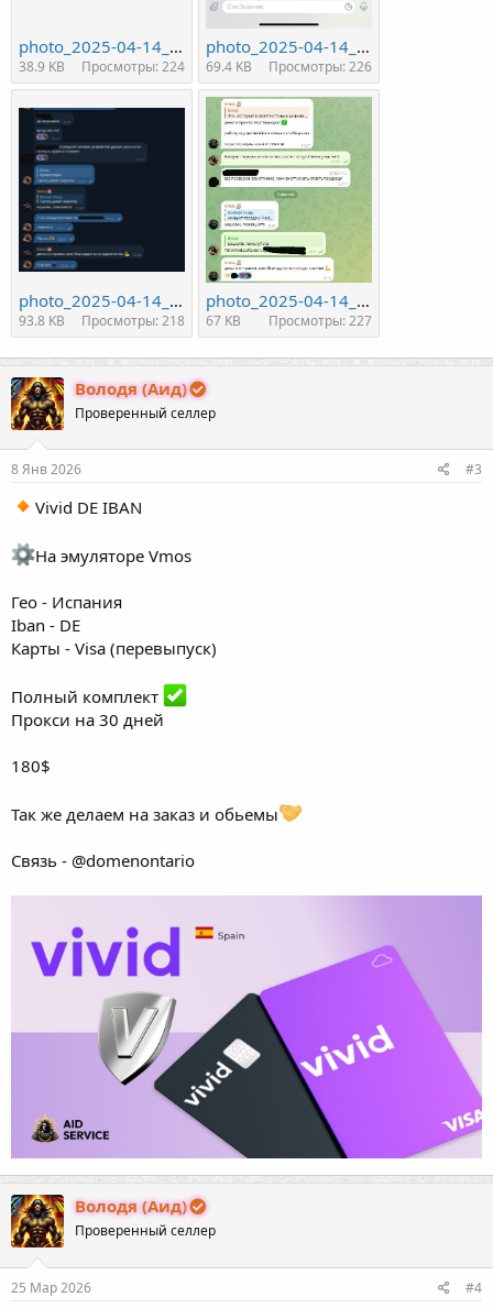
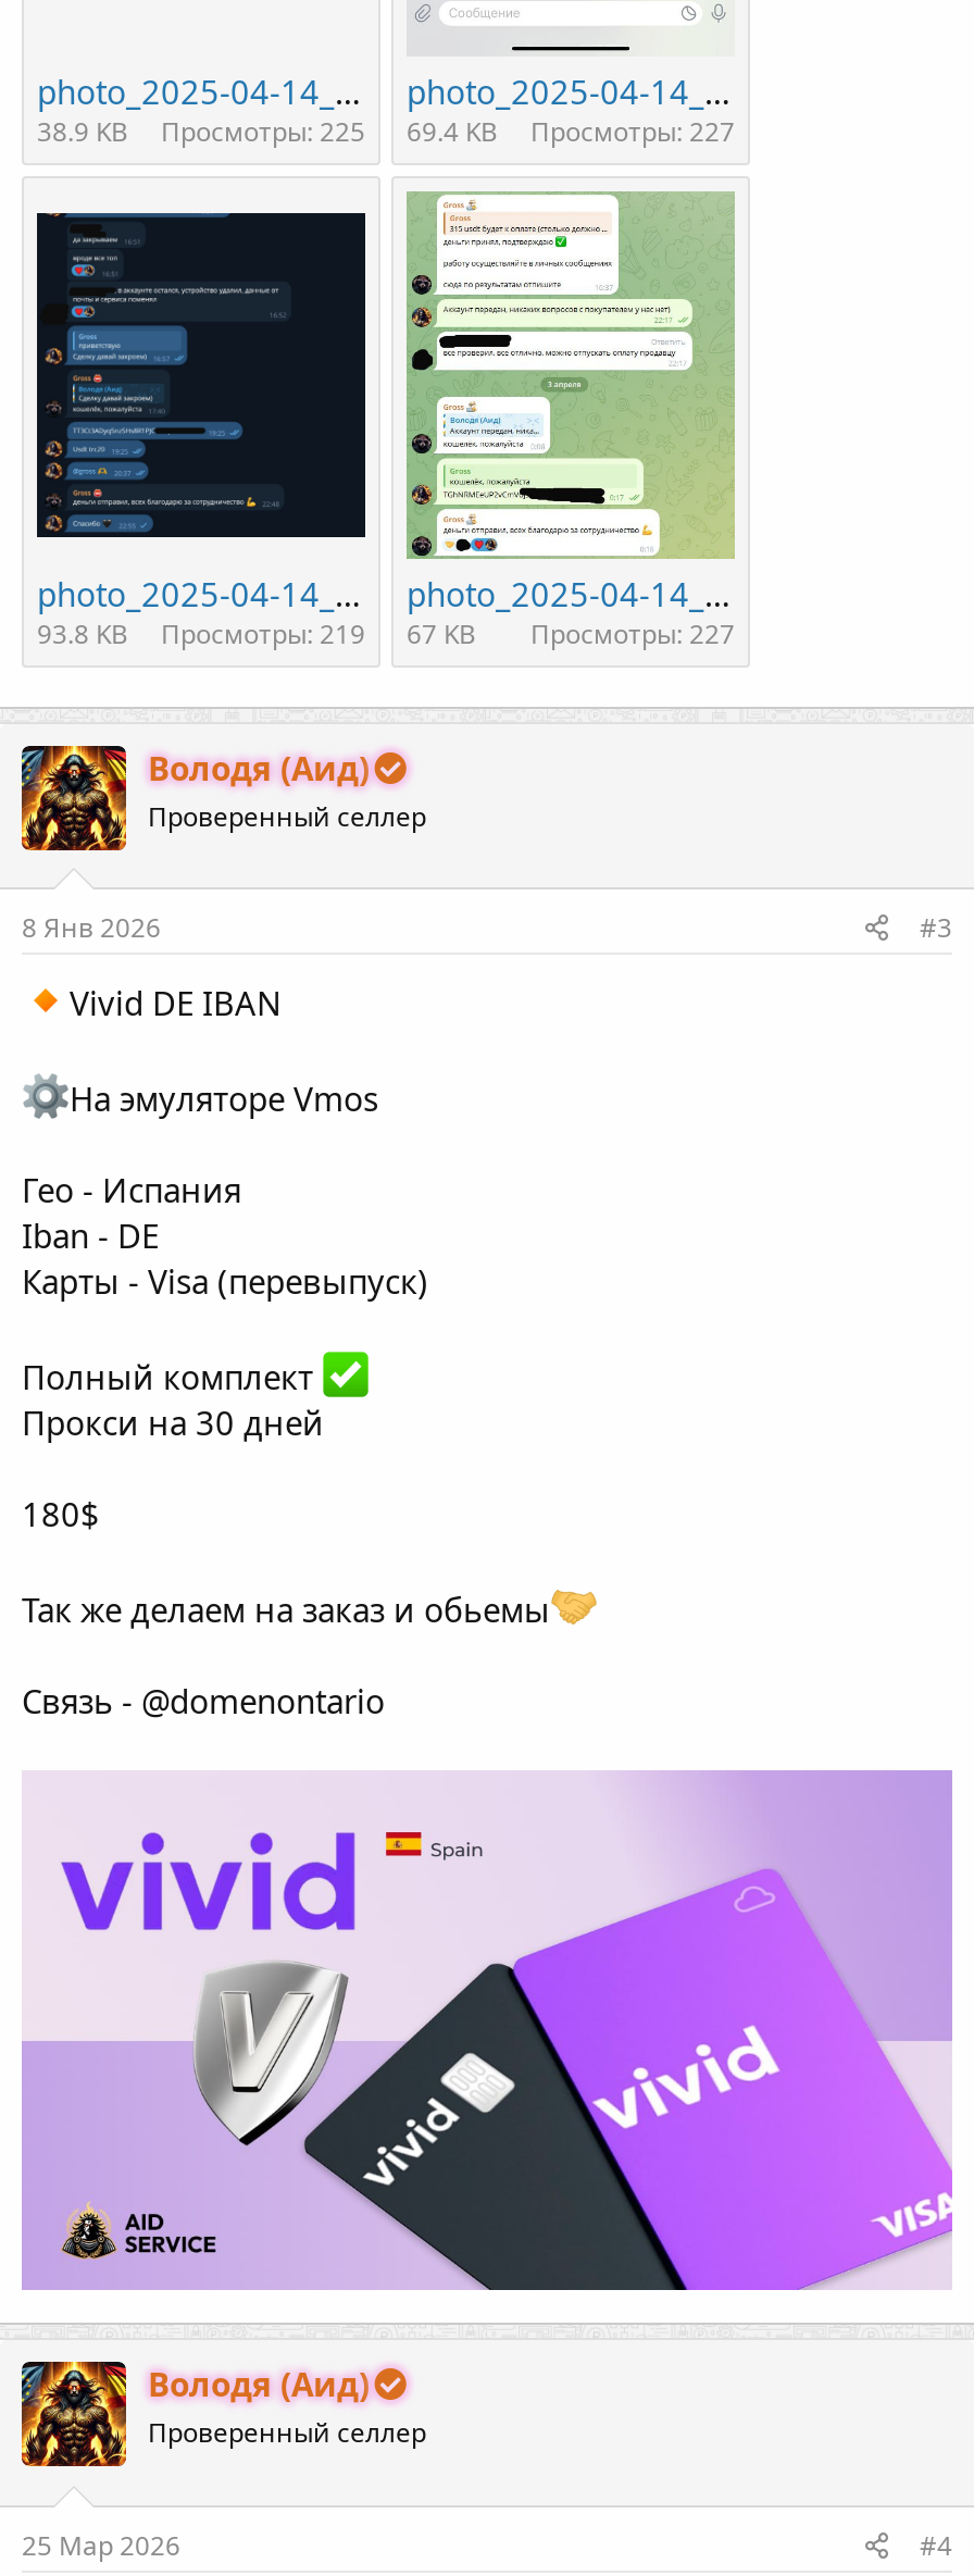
[81,57,185,76] Просмотры: 224 -> [161,113,365,150] Просмотры: 225
[269,57,372,76] Просмотры: 226 -> [530,113,735,150] Просмотры: 227
[19,312,372,330] 93.8 KB Просмотры: 218 67 KB Просмотры: 227 -> [37,616,735,653] 93.8 KB Просмотры: 219 67 KB Просмотры: 227

